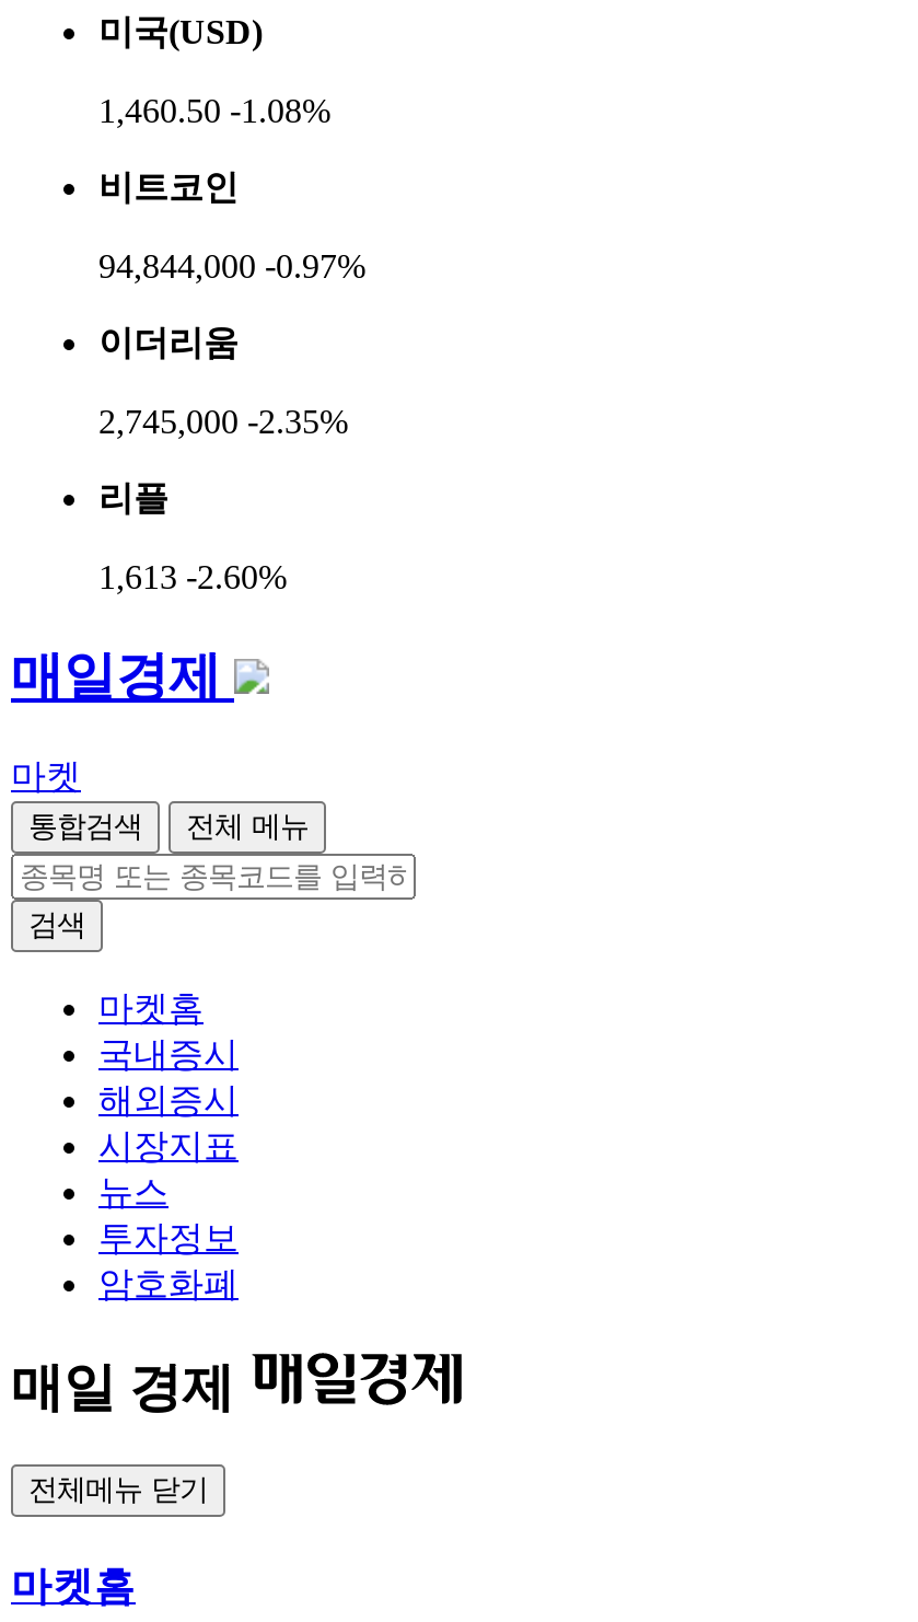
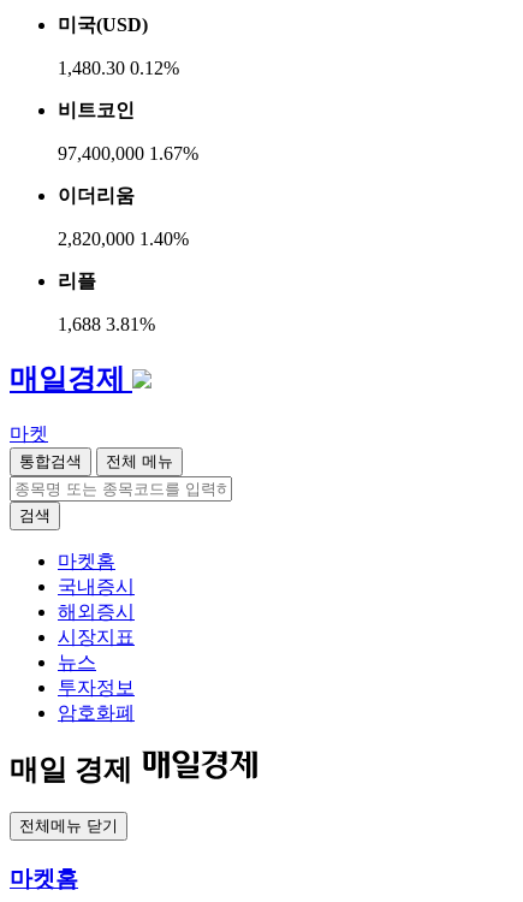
[98,91,330,129] 1,460.50 -1.08% -> [58,57,179,78] 1,480.30 0.12%
[98,247,365,284] 94,844,000 -0.97% -> [58,143,198,163] 97,400,000 1.67%
[98,402,348,440] 2,745,000 -2.35% -> [58,228,189,249] 2,820,000 1.40%
[98,558,287,595] 1,613 -2.60% -> [58,314,155,334] 1,688 3.81%

